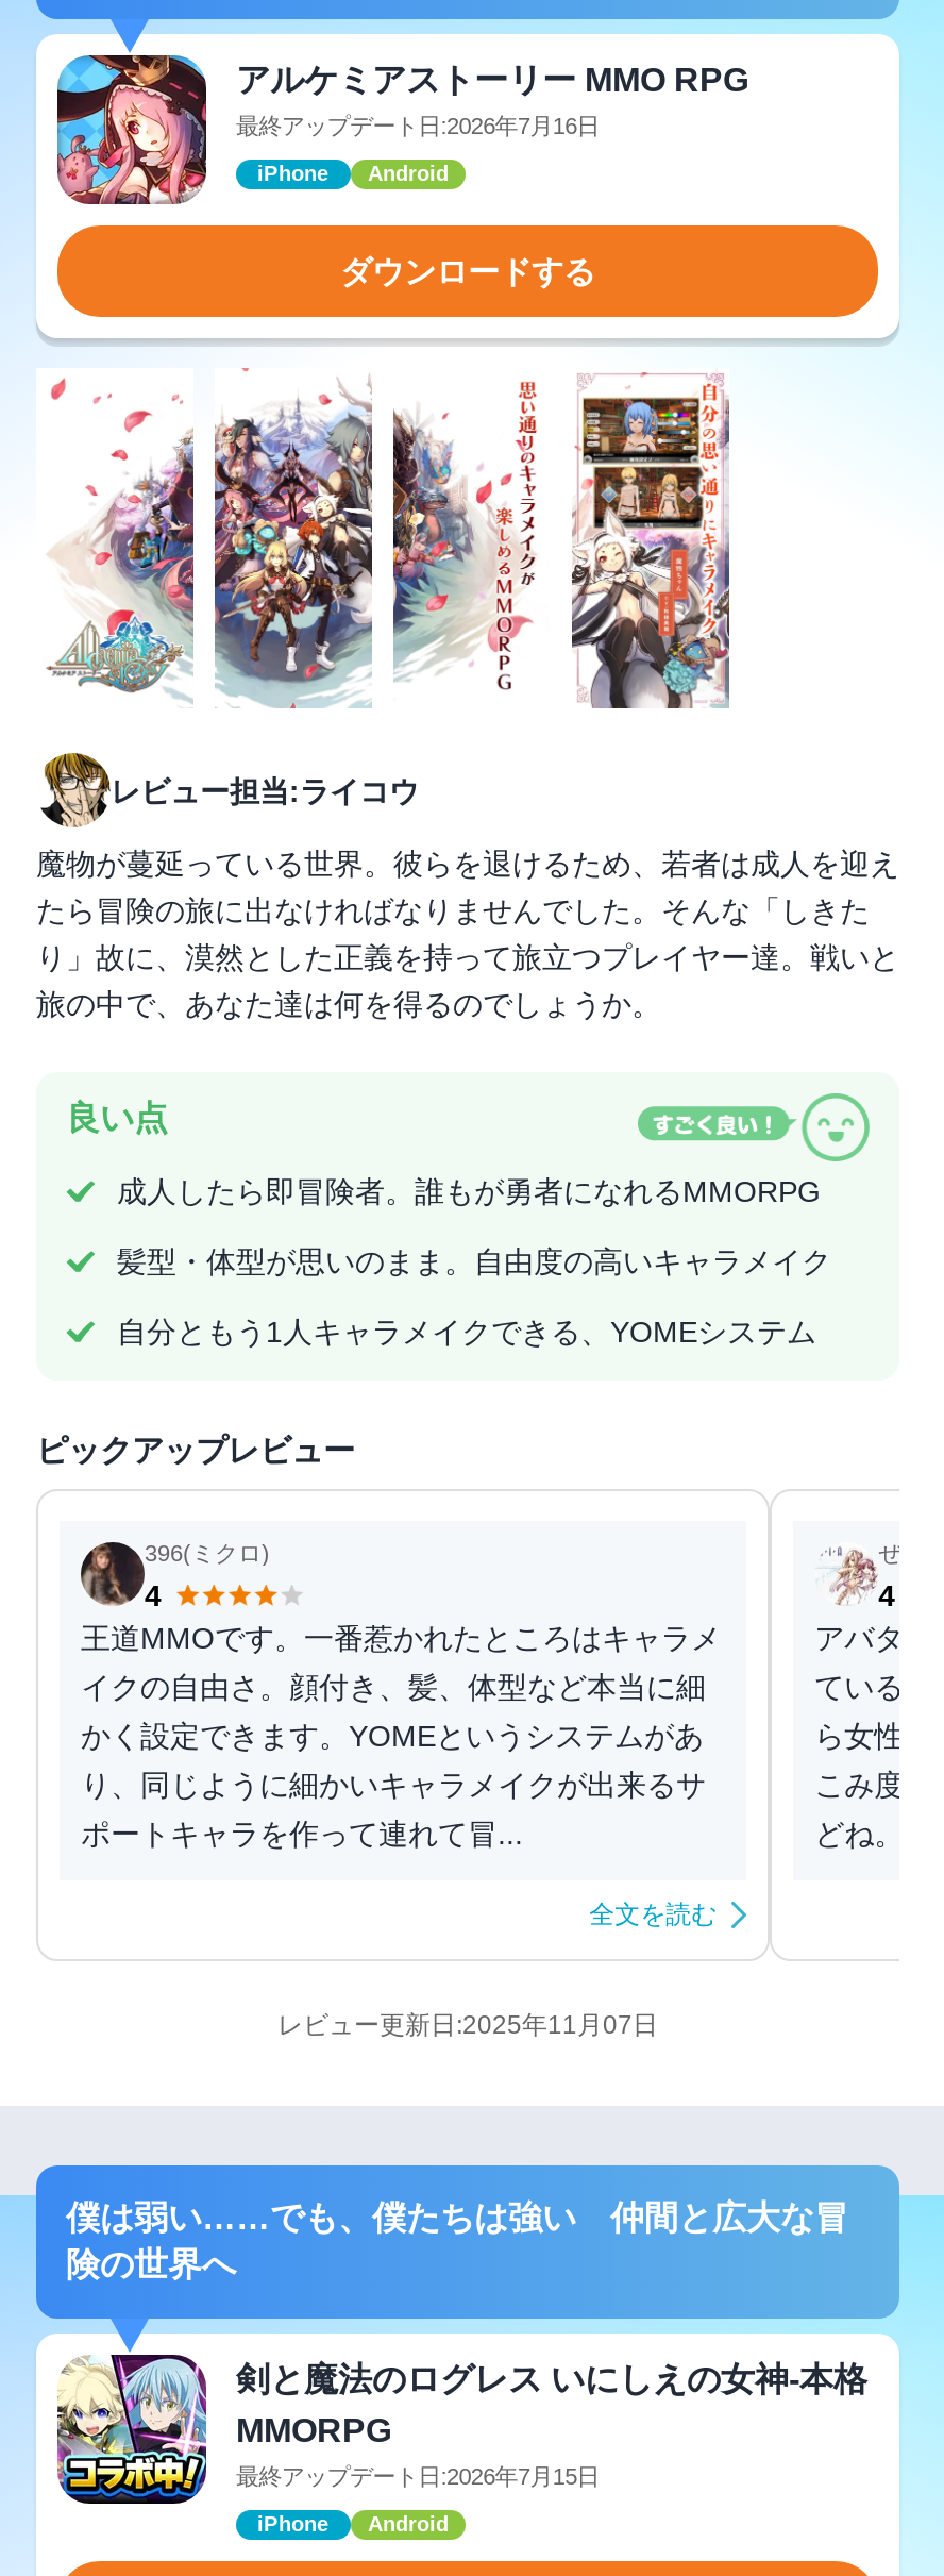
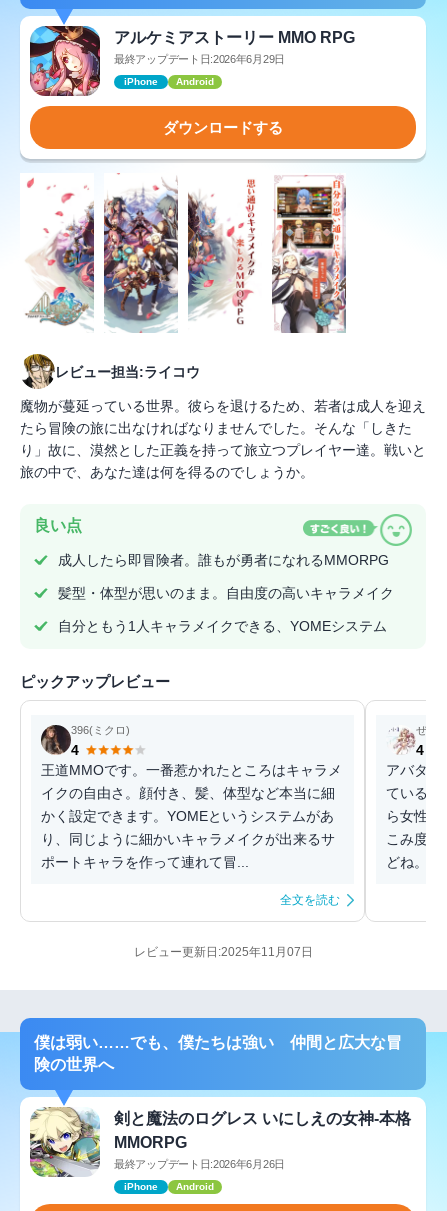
[236,113,600,139] 最終アップデート日:2026年7月16日 -> [114,53,285,65] 最終アップデート日:2026年6月29日
[55,2353,600,2506] [image] | 最終アップデート日:2026年7月15日 -> [29,1106,285,1178] [image] | 最終アップデート日:2026年6月26日

